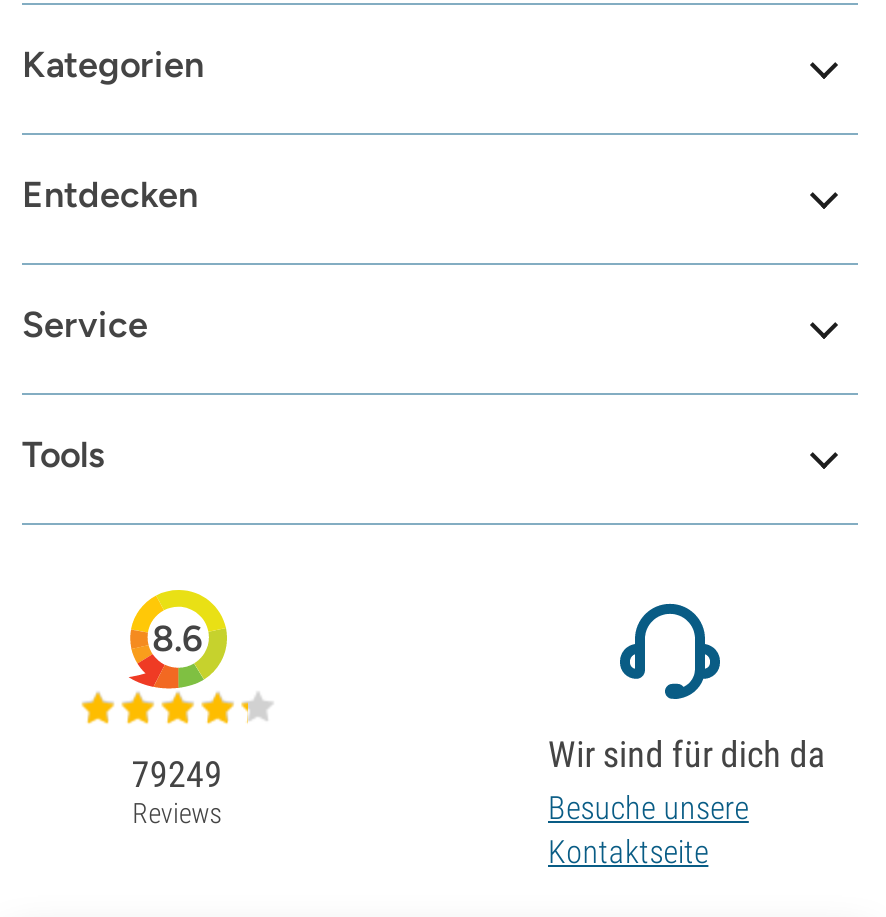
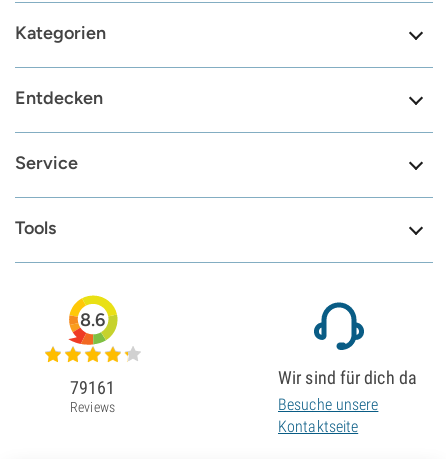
[132,753,222,795] 79249 -> [70,377,115,398] 79161

